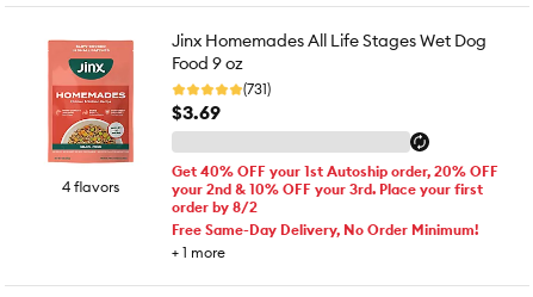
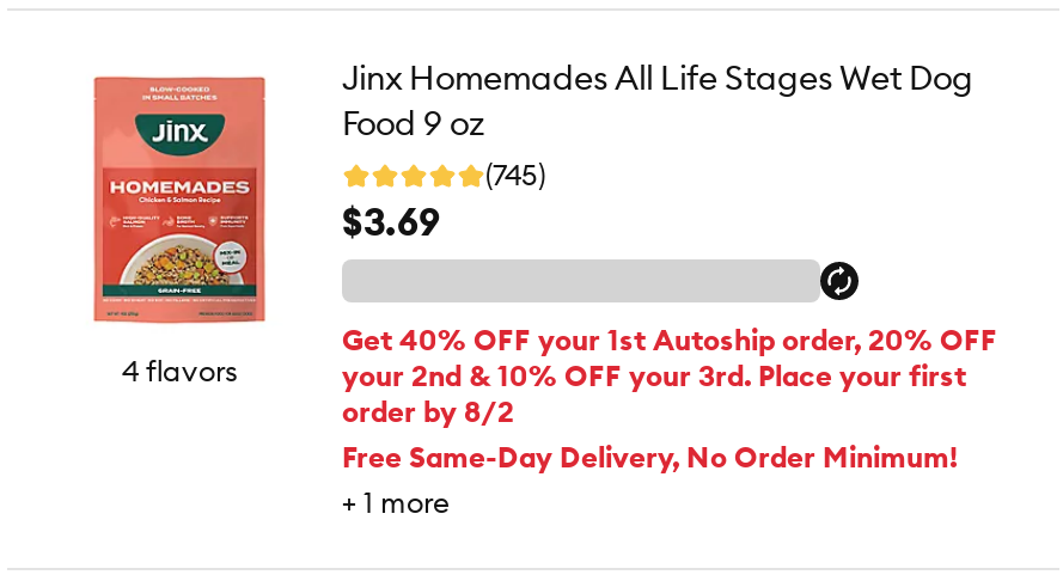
[243,80,271,98] (731) -> [485,157,545,193] (745)

